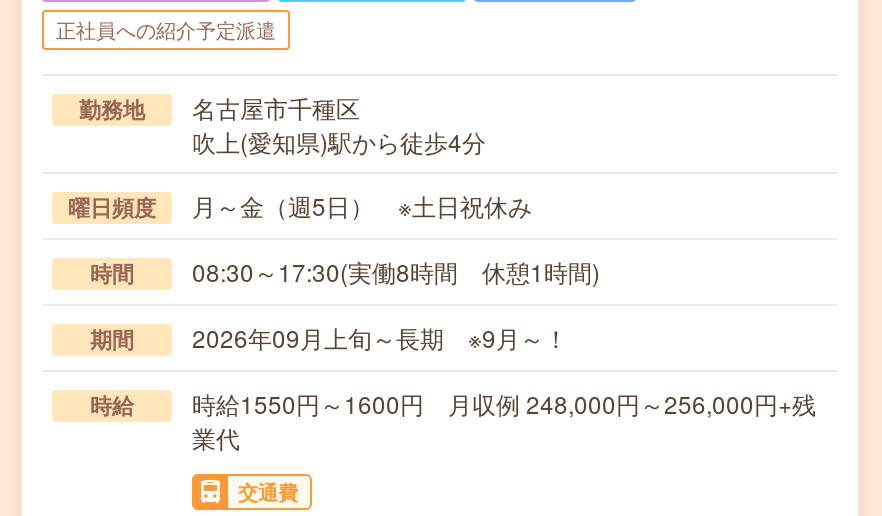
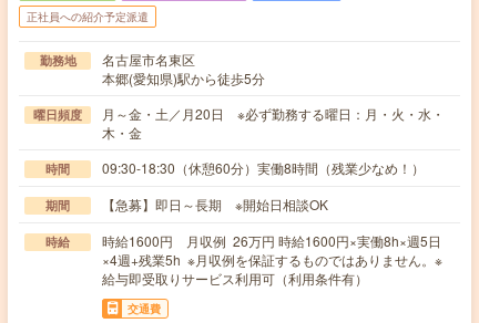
[192,90,360,124] 名古屋市千種区 -> [102,50,195,69] 名古屋市名東区
[192,124,486,158] 吹上(愛知県)駅から徒歩4分 -> [102,69,265,87] 本郷(愛知県)駅から徒歩5分
[192,188,532,222] 月～金（週5日） ※土日祝休み -> [102,104,445,142] 月～金・土／月20日 ※必ず勤務する曜日：月・火・水・ | 木・金
[192,254,600,288] 08:30～17:30(実働8時間 休憩1時間) -> [102,158,425,177] 09:30-18:30（休憩60分）実働8時間（残業少なめ！）
[192,320,568,354] 2026年09月上旬～長期 ※9月～！ -> [102,195,328,213] 【急募】即日～長期 ※開始日相談OK
[192,386,816,454] 時給1550円～1600円 月収例 248,000円～256,000円+残 | 業代 -> [102,231,442,288] 時給1600円 月収例 26万円 時給1600円×実働8h×週5日 | ×4週+残業5h ※月収例を保証するものではありません。※ | 給与即受取りサービス利用可（利用条件有）

